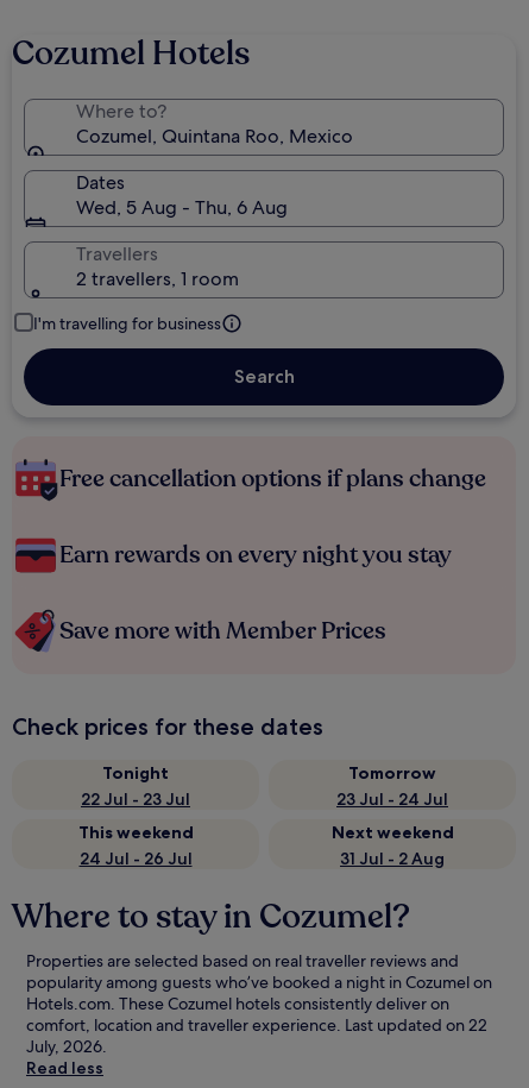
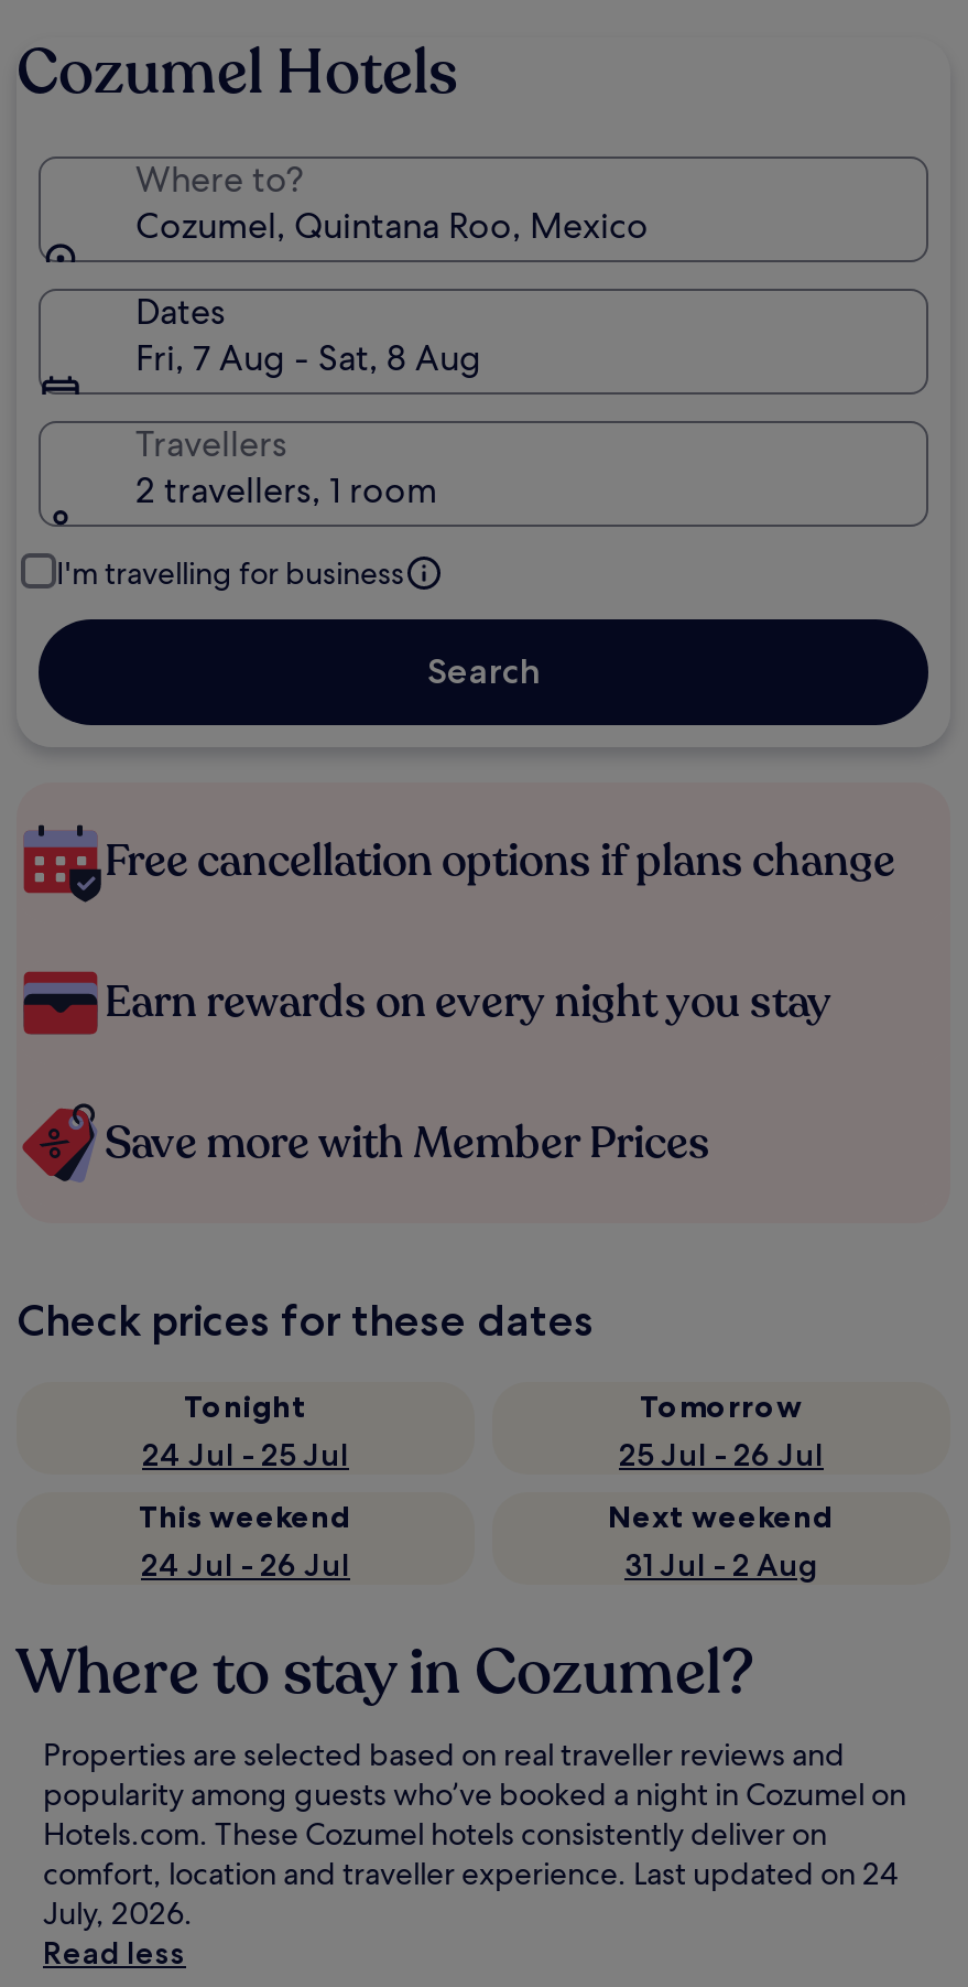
[76,195,288,220] Wed, 5 Aug - Thu, 6 Aug -> [135,335,481,381] Fri, 7 Aug - Sat, 8 Aug
[81,788,190,810] 22 Jul - 23 Jul -> [142,1435,349,1475] 24 Jul - 25 Jul
[336,788,448,810] 23 Jul - 24 Jul -> [619,1435,824,1475] 25 Jul - 26 Jul
[26,1014,487,1036] comfort, location and traveller experience. Last updated on 22 -> [43,1854,898,1893] comfort, location and traveller experience. Last updated on 24

